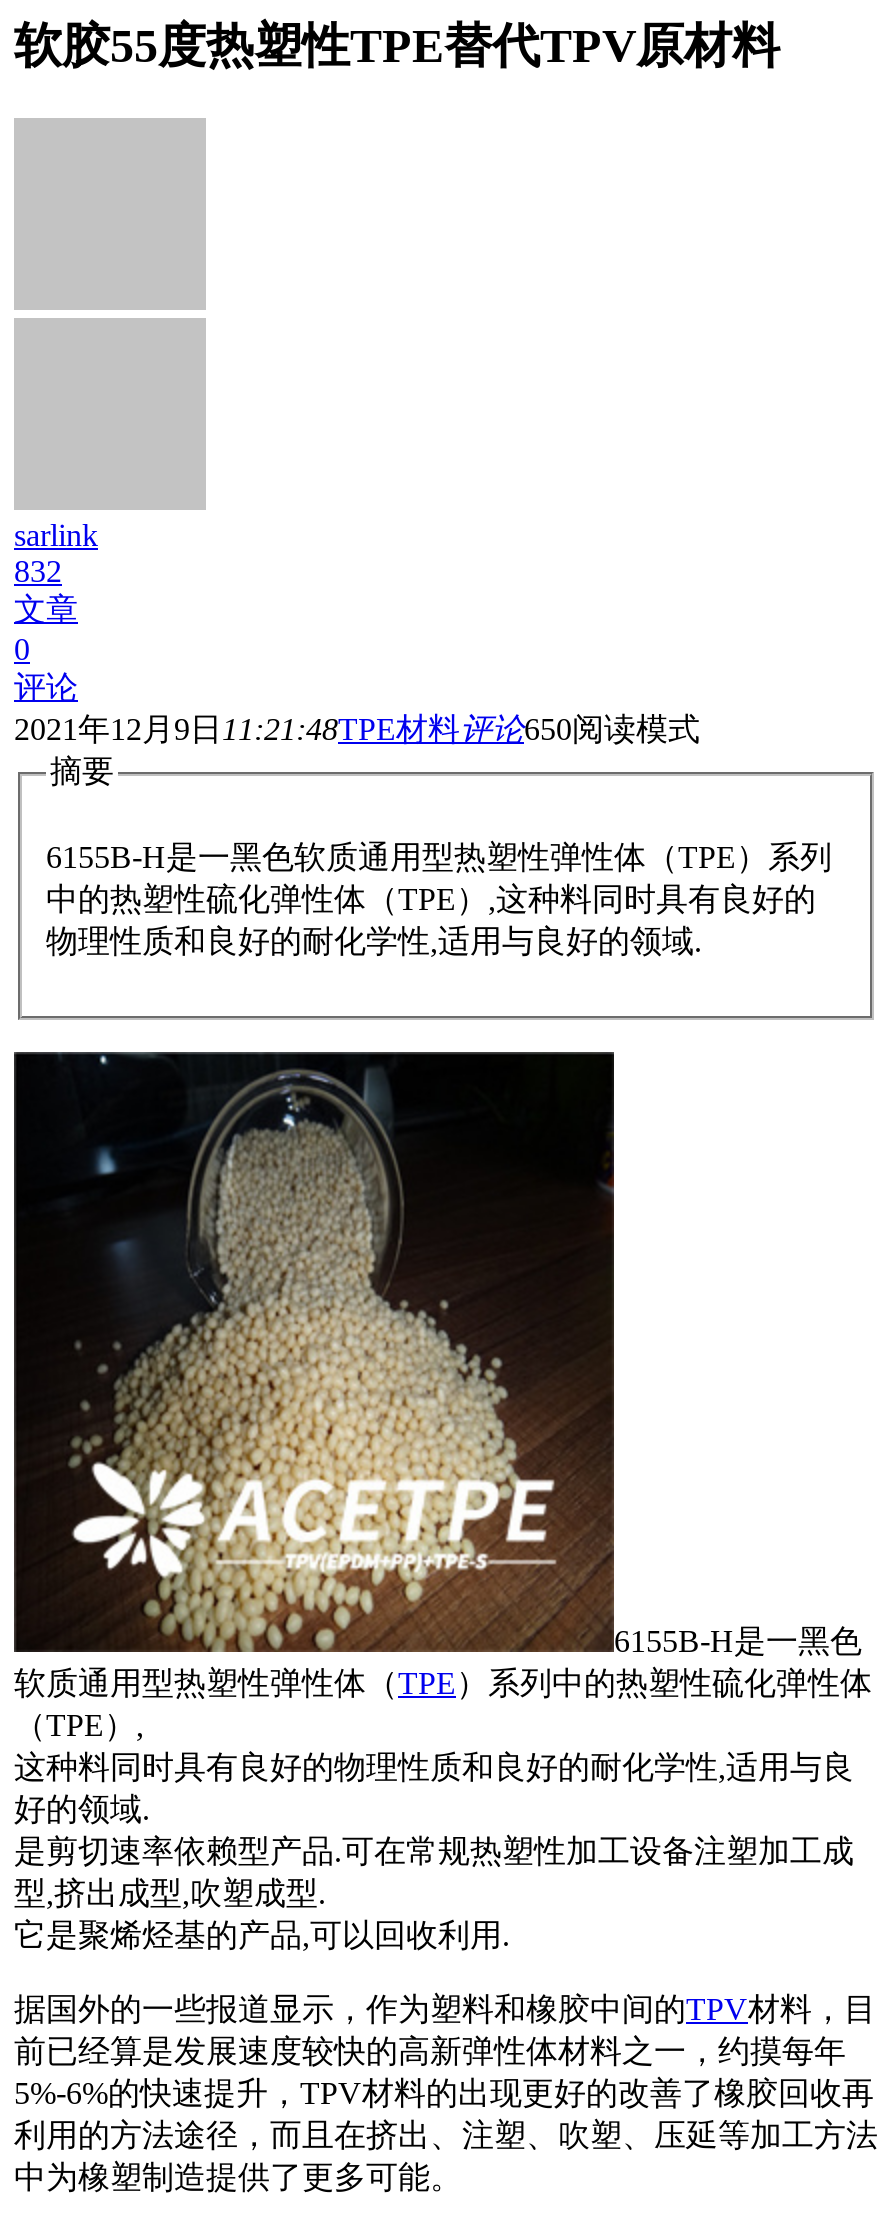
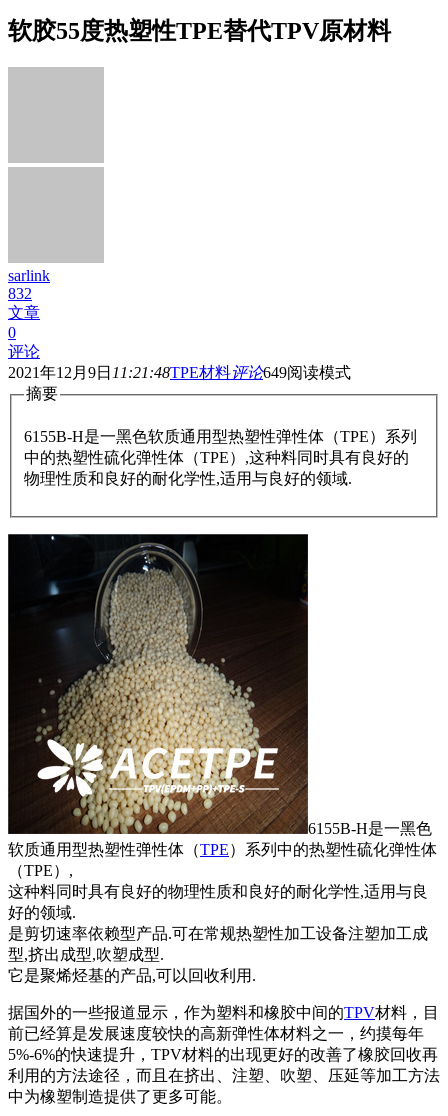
[14,713,700,747] 2021年12月9日11:21:48TPE材料评论650阅读模式 -> [8,364,351,381] 2021年12月9日11:21:48TPE材料评论649阅读模式

